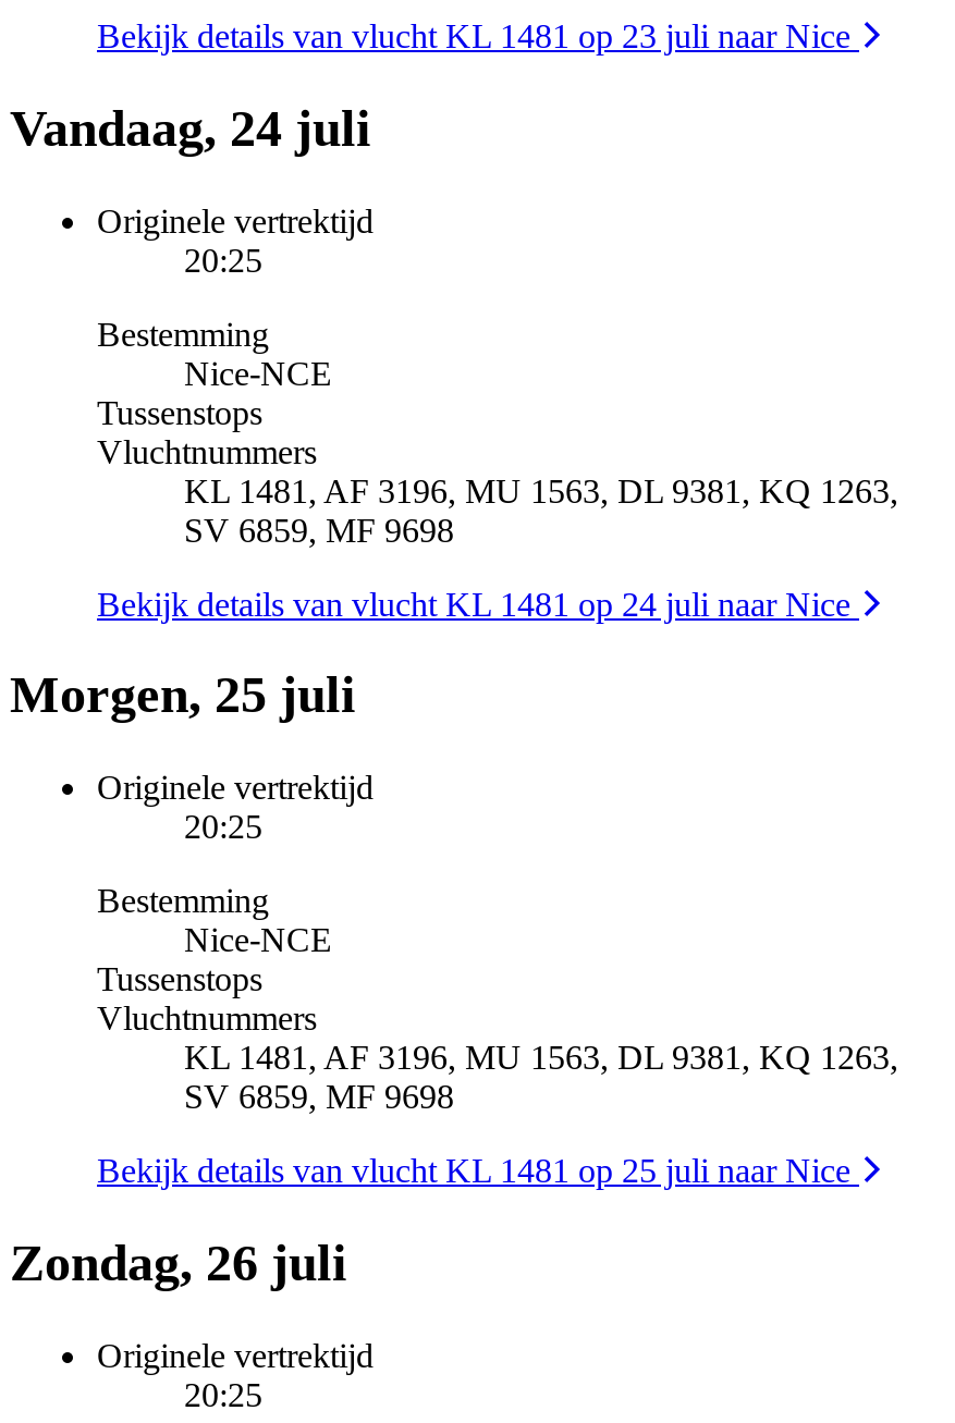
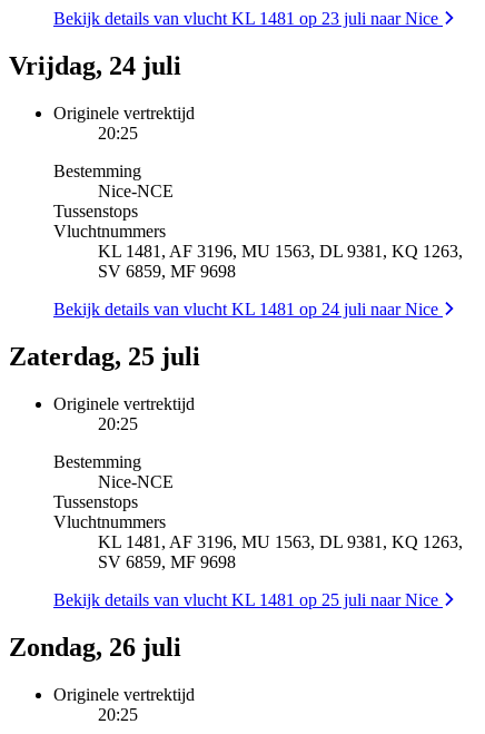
[10,99,371,156] Vandaag, 24 juli -> [9,51,181,80] Vrijdag, 24 juli
[10,667,356,724] Morgen, 25 juli -> [9,342,200,371] Zaterdag, 25 juli

